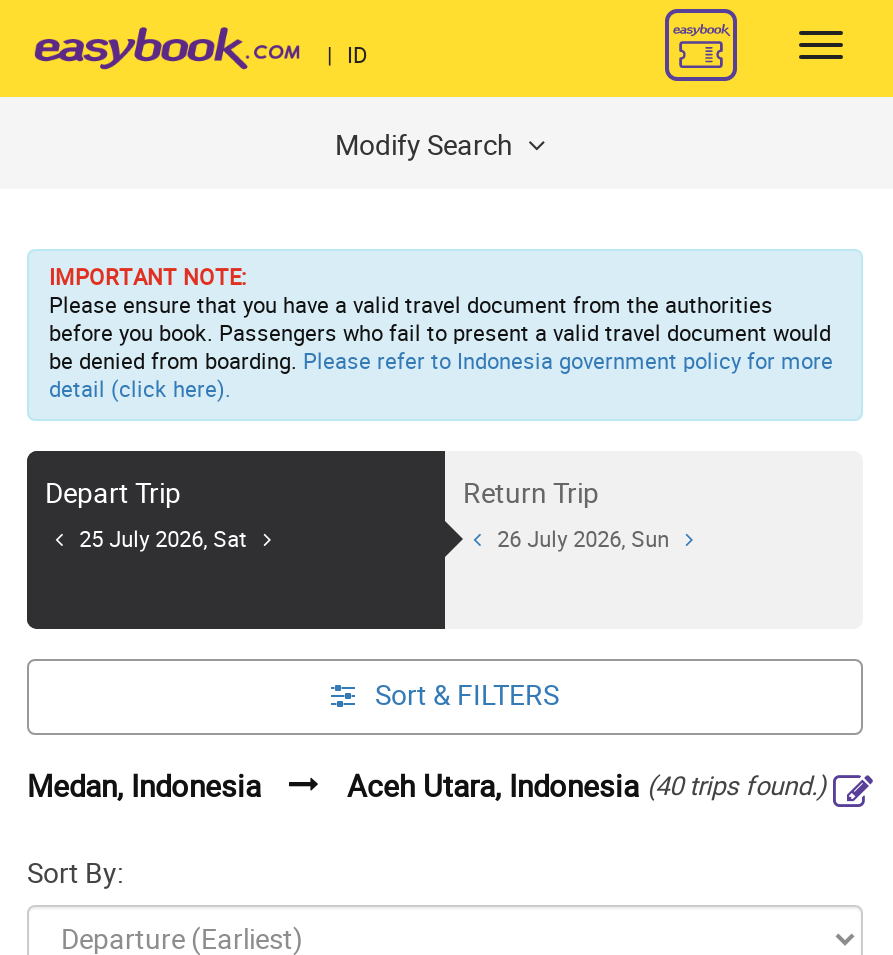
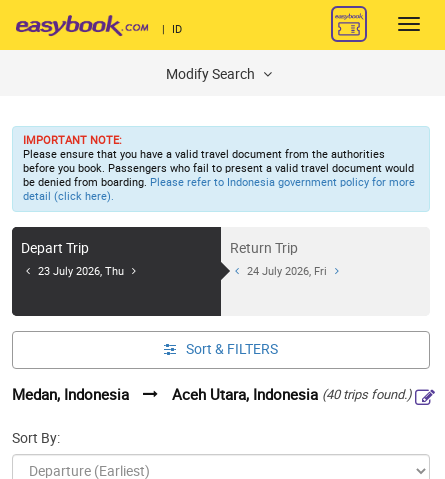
[79,527,247,553] 25 July 2026, Sat -> [38,265,124,278] 23 July 2026, Thu
[497,527,669,553] 26 July 2026, Sun -> [247,265,327,278] 24 July 2026, Fri

